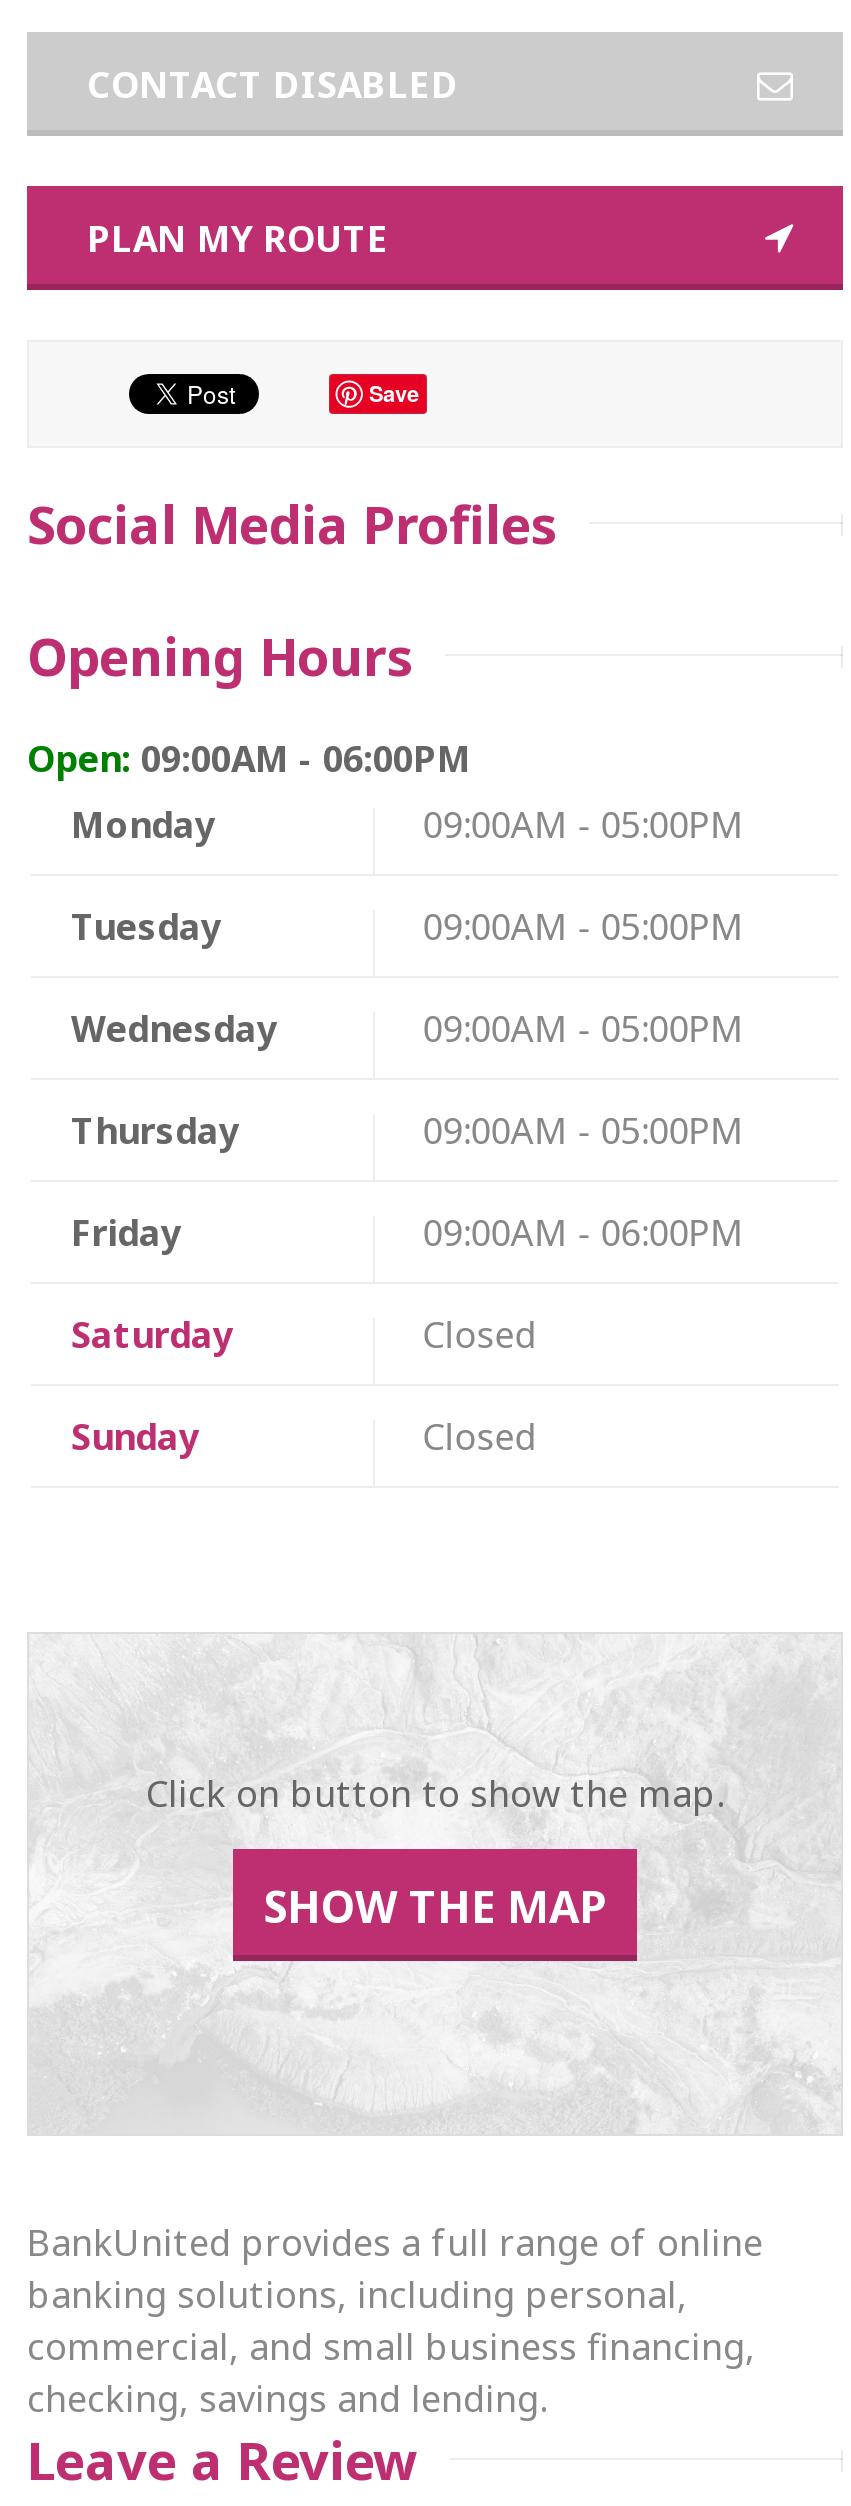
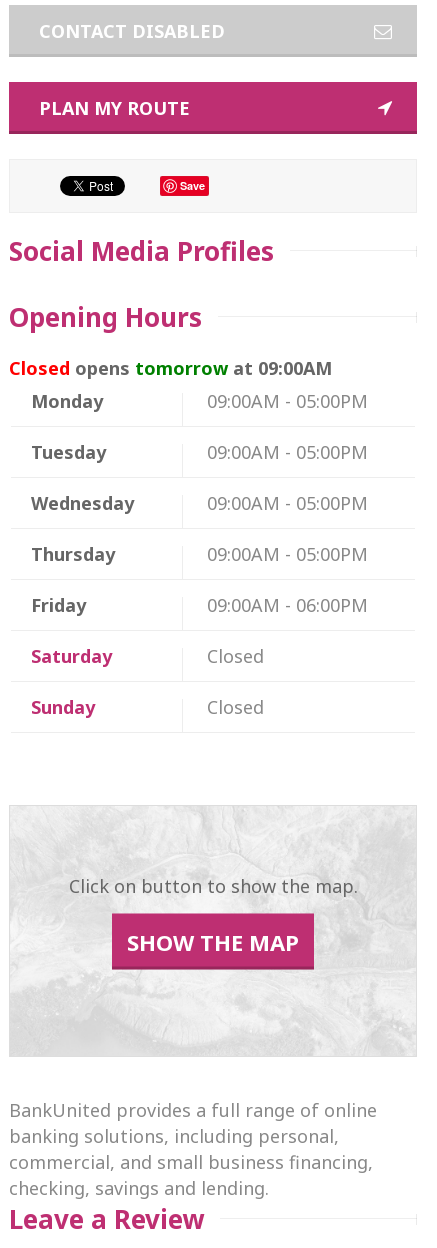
[27,735,471,783] Open: 09:00AM - 06:00PM -> [9,356,332,380] Closed opens tomorrow at 09:00AM

